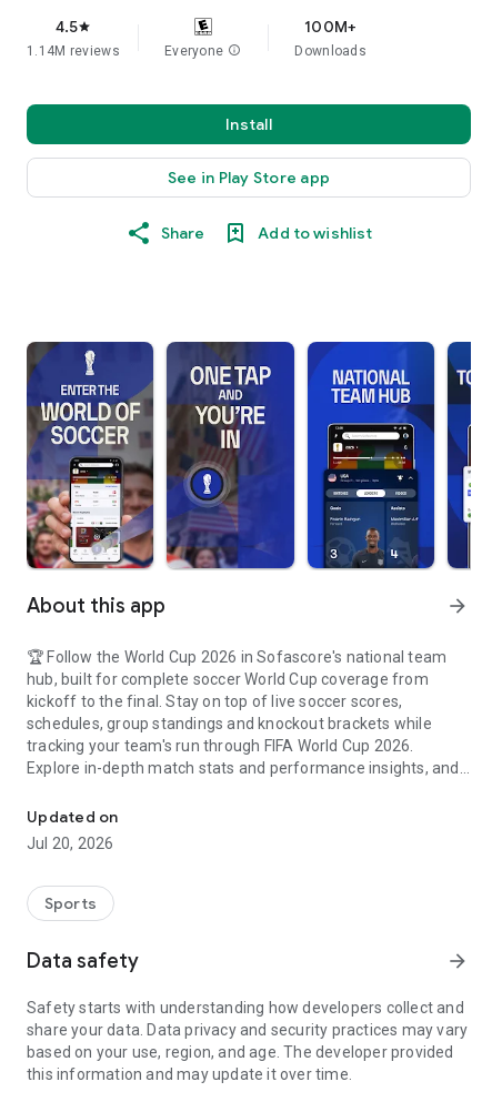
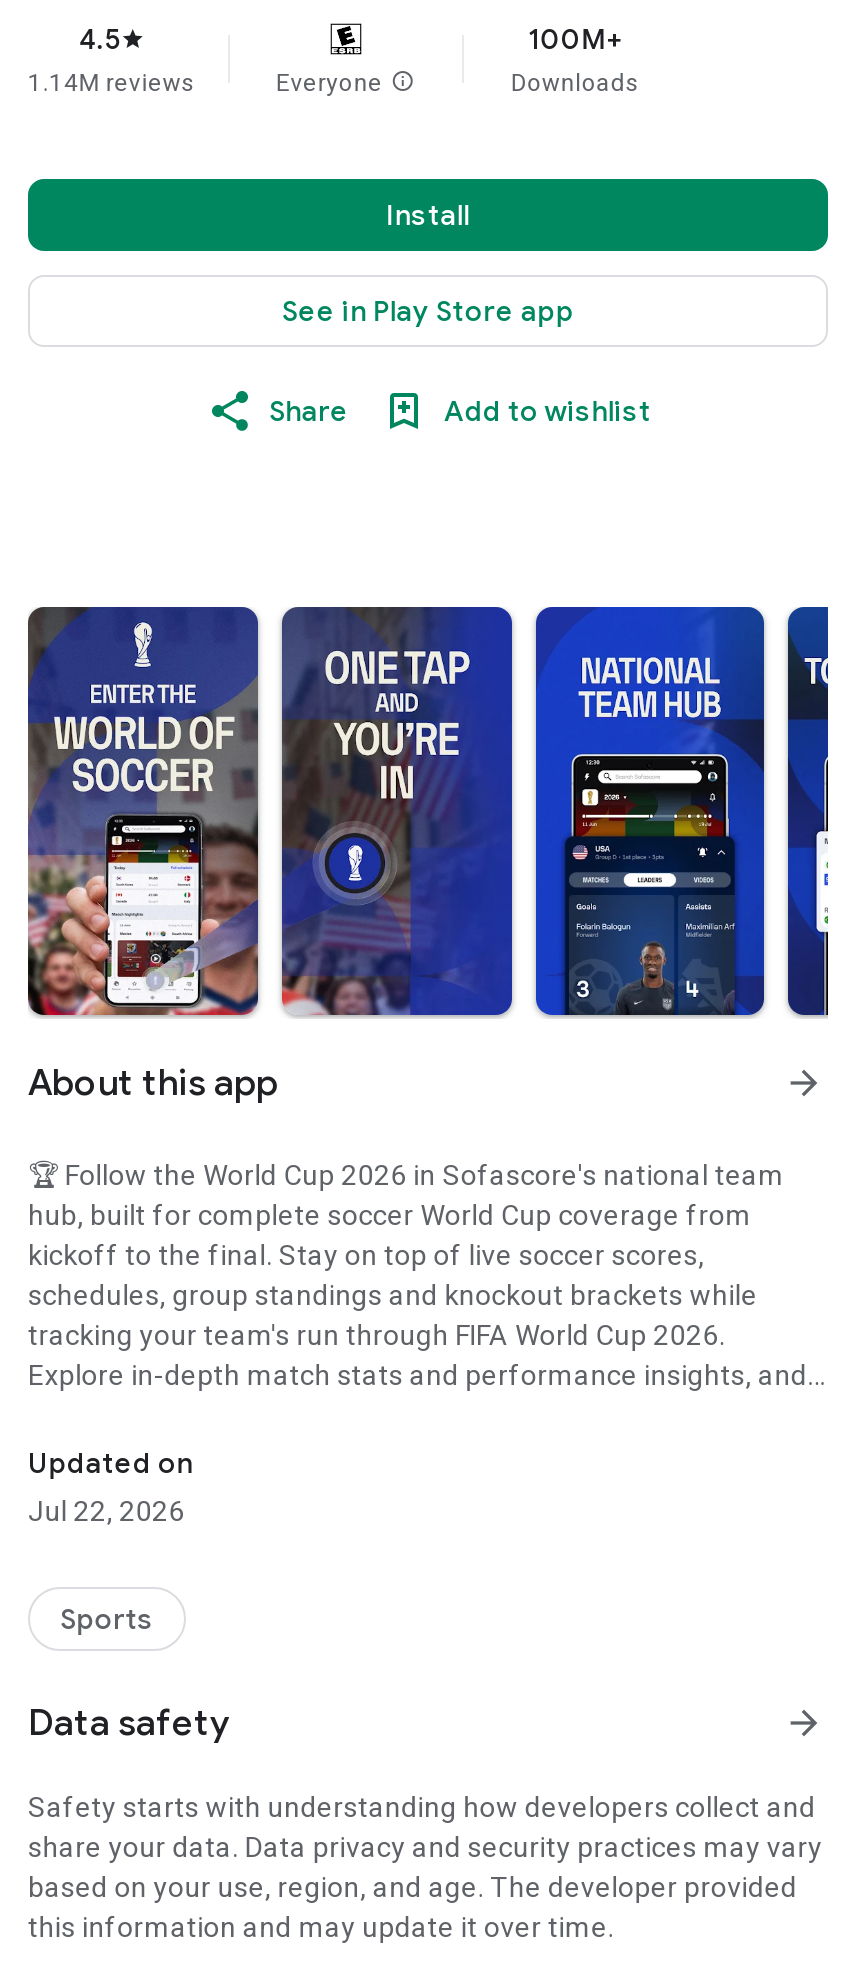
[27,835,114,852] Jul 20, 2026 -> [28,1495,185,1527] Jul 22, 2026

